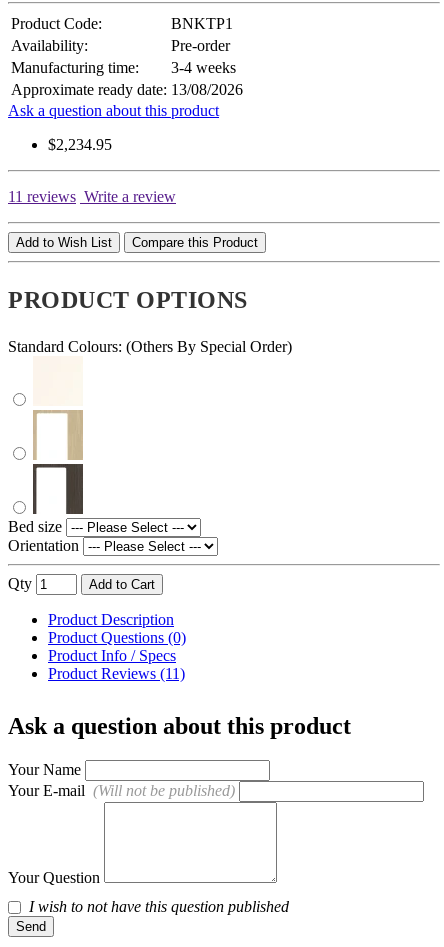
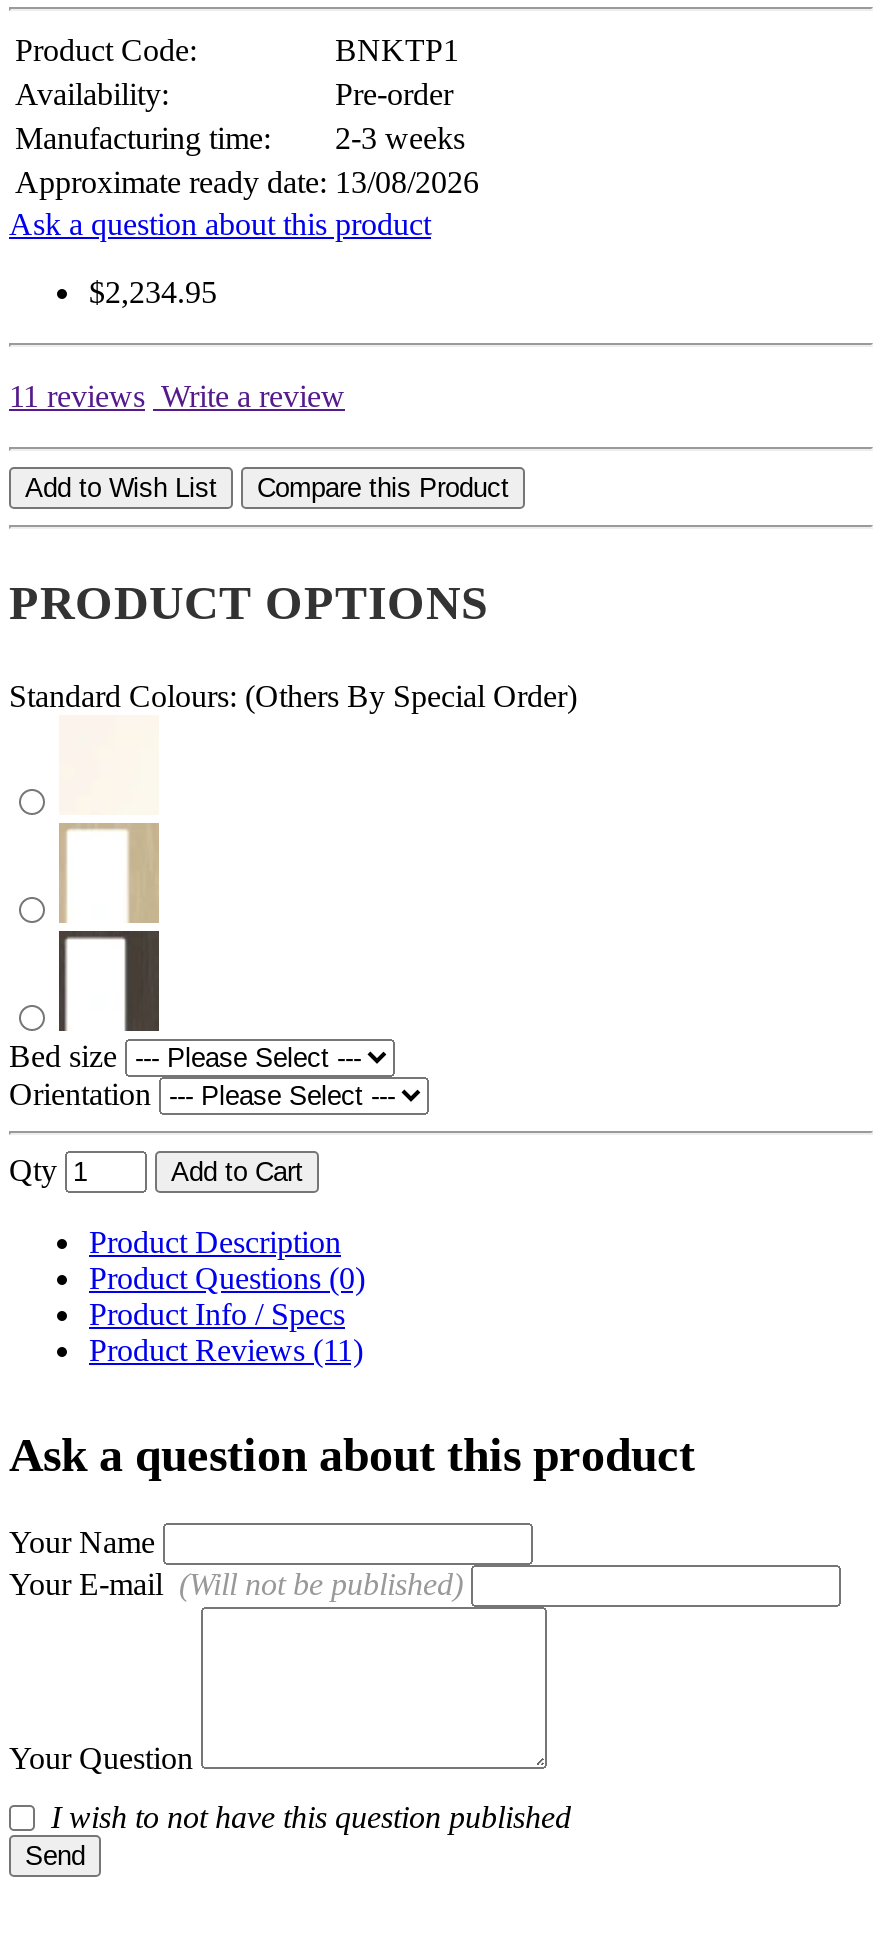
[11,59,236,76] Manufacturing time: 3-4 weeks -> [15,121,465,155] Manufacturing time: 2-3 weeks

